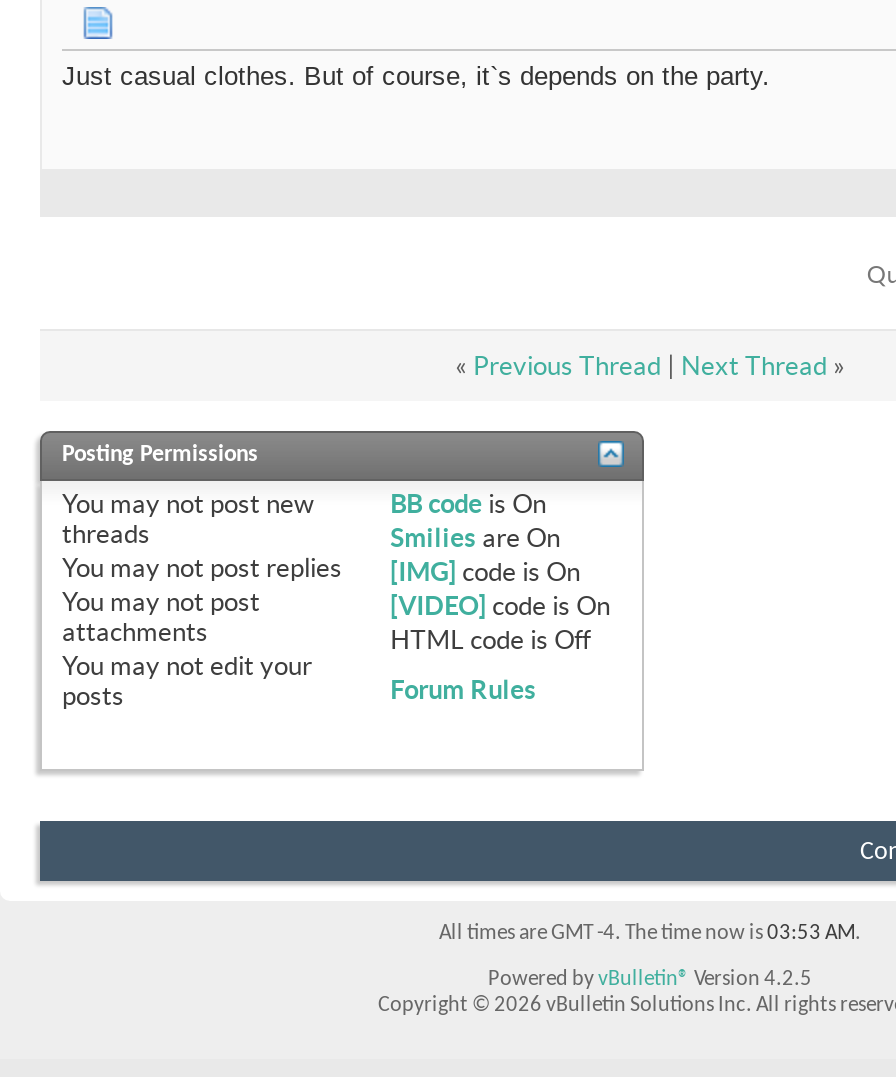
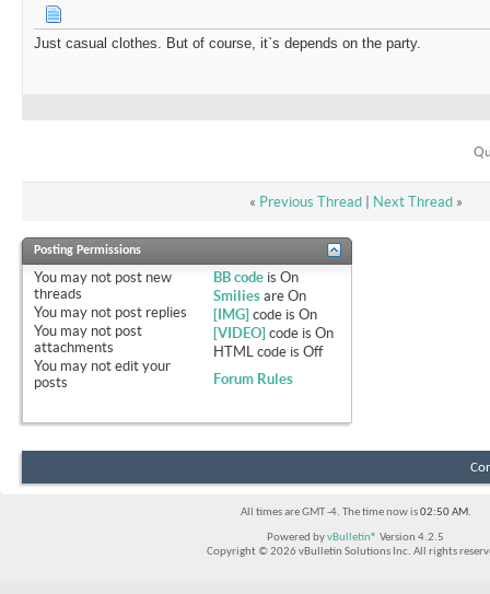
[439,924,861,946] All times are GMT -4. The time now is 03:53 AM. -> [240,507,471,519] All times are GMT -4. The time now is 02:50 AM.

